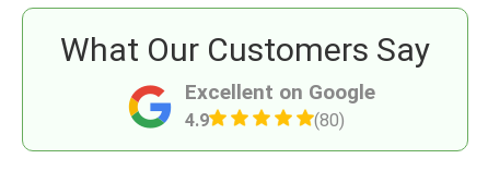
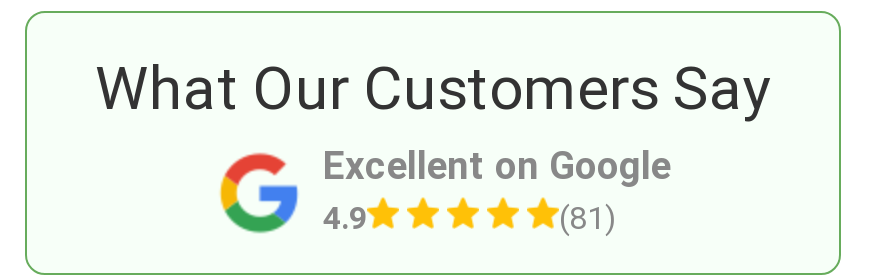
[314,110,345,131] (80) -> [559,199,615,237] (81)

